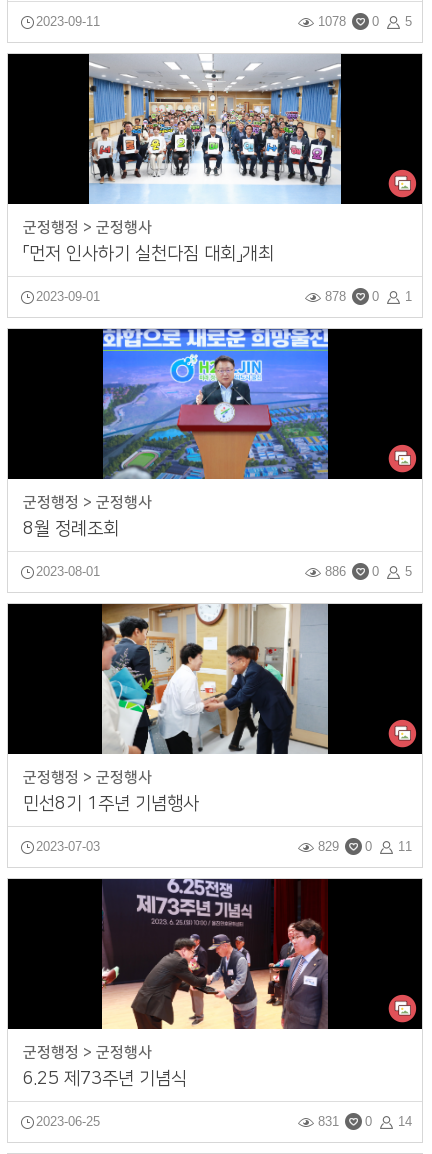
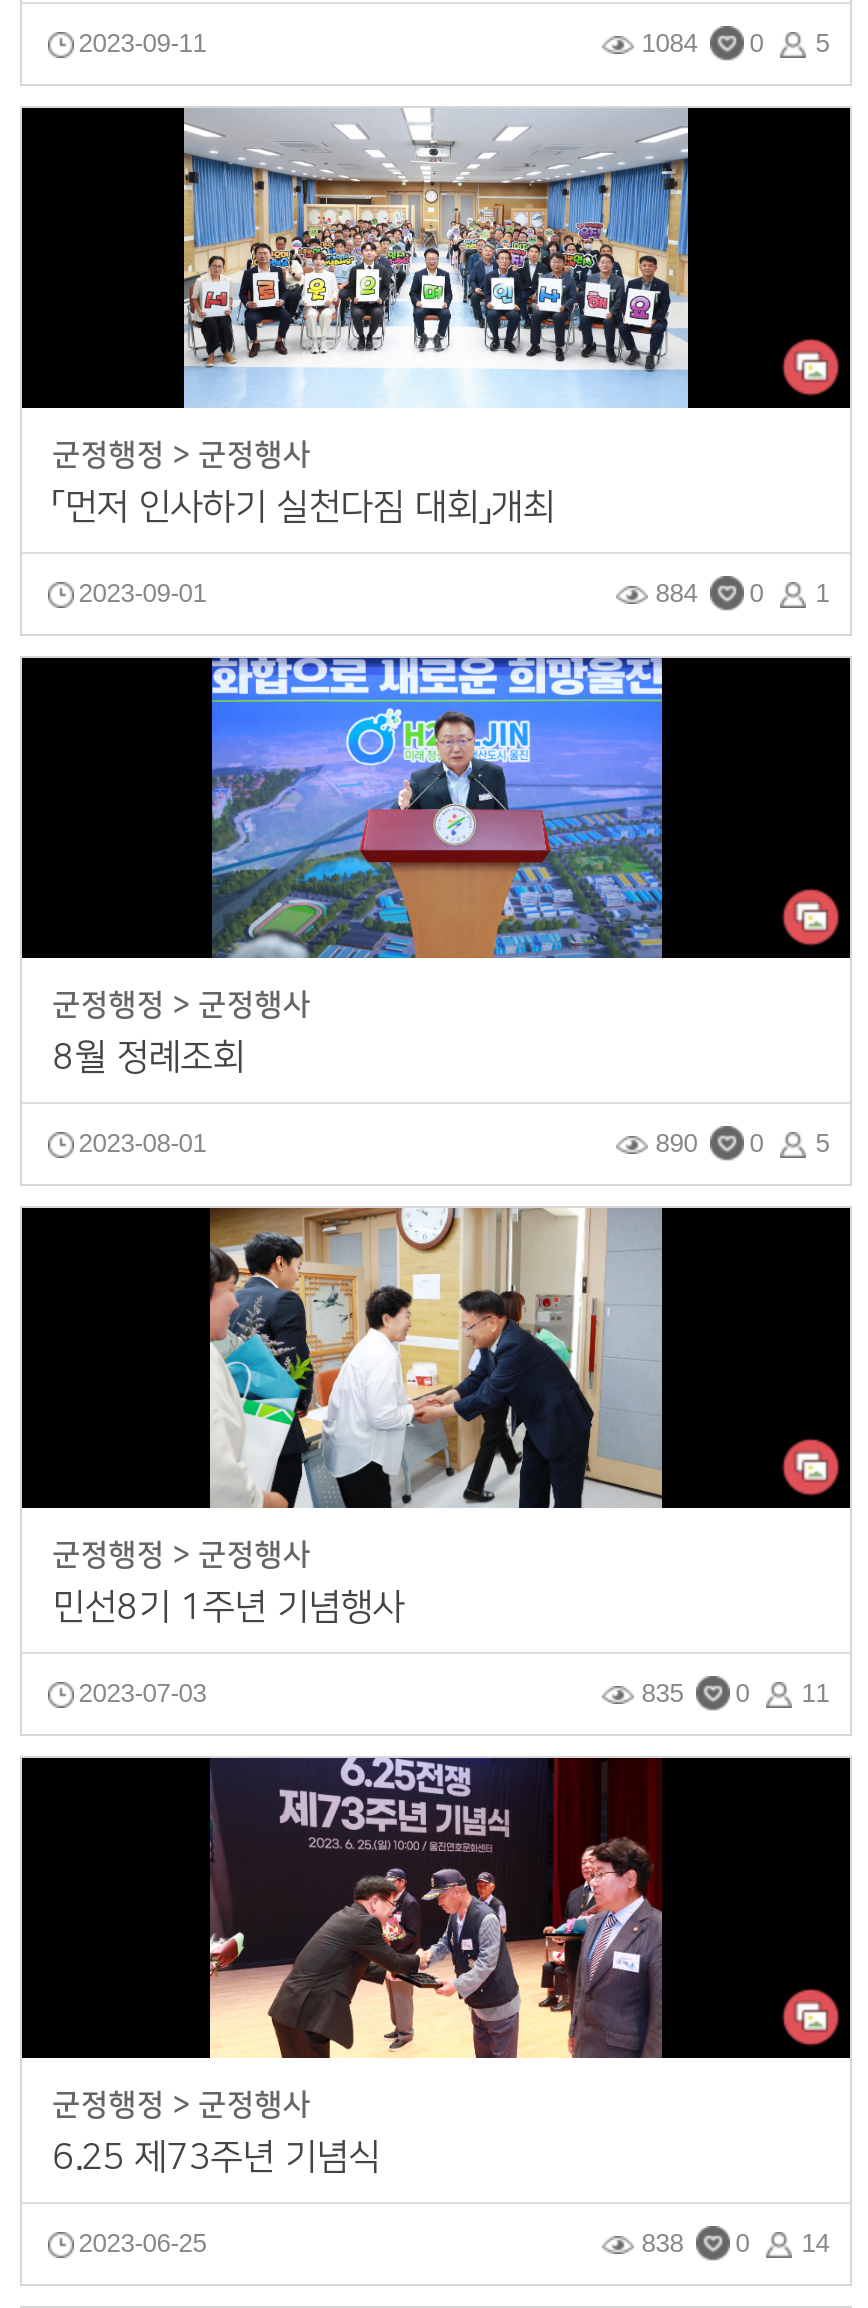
[318,14,412,29] 1078 0 5 -> [642,28,830,58] 1084 0 5
[325,289,412,304] 878 0 1 -> [656,578,830,608] 884 0 1
[325,564,412,579] 886 0 5 -> [656,1128,830,1158] 890 0 5
[318,839,412,854] 829 0 11 -> [642,1678,830,1708] 835 0 11
[318,1114,412,1129] 831 0 14 -> [642,2228,830,2258] 838 0 14

